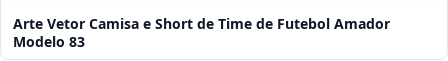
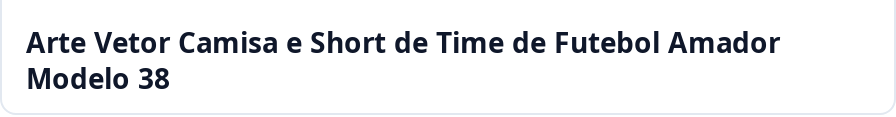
[13,32,85,51] Modelo 83 -> [26,59,170,97] Modelo 38

